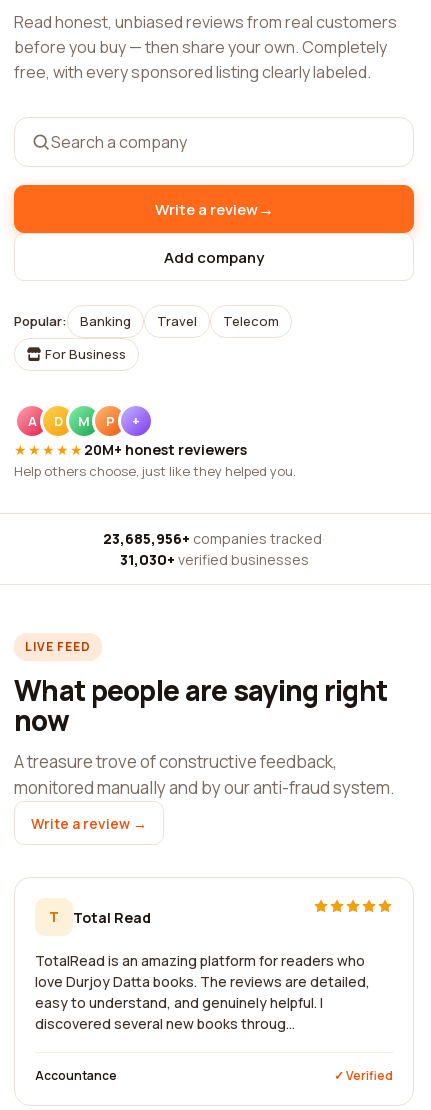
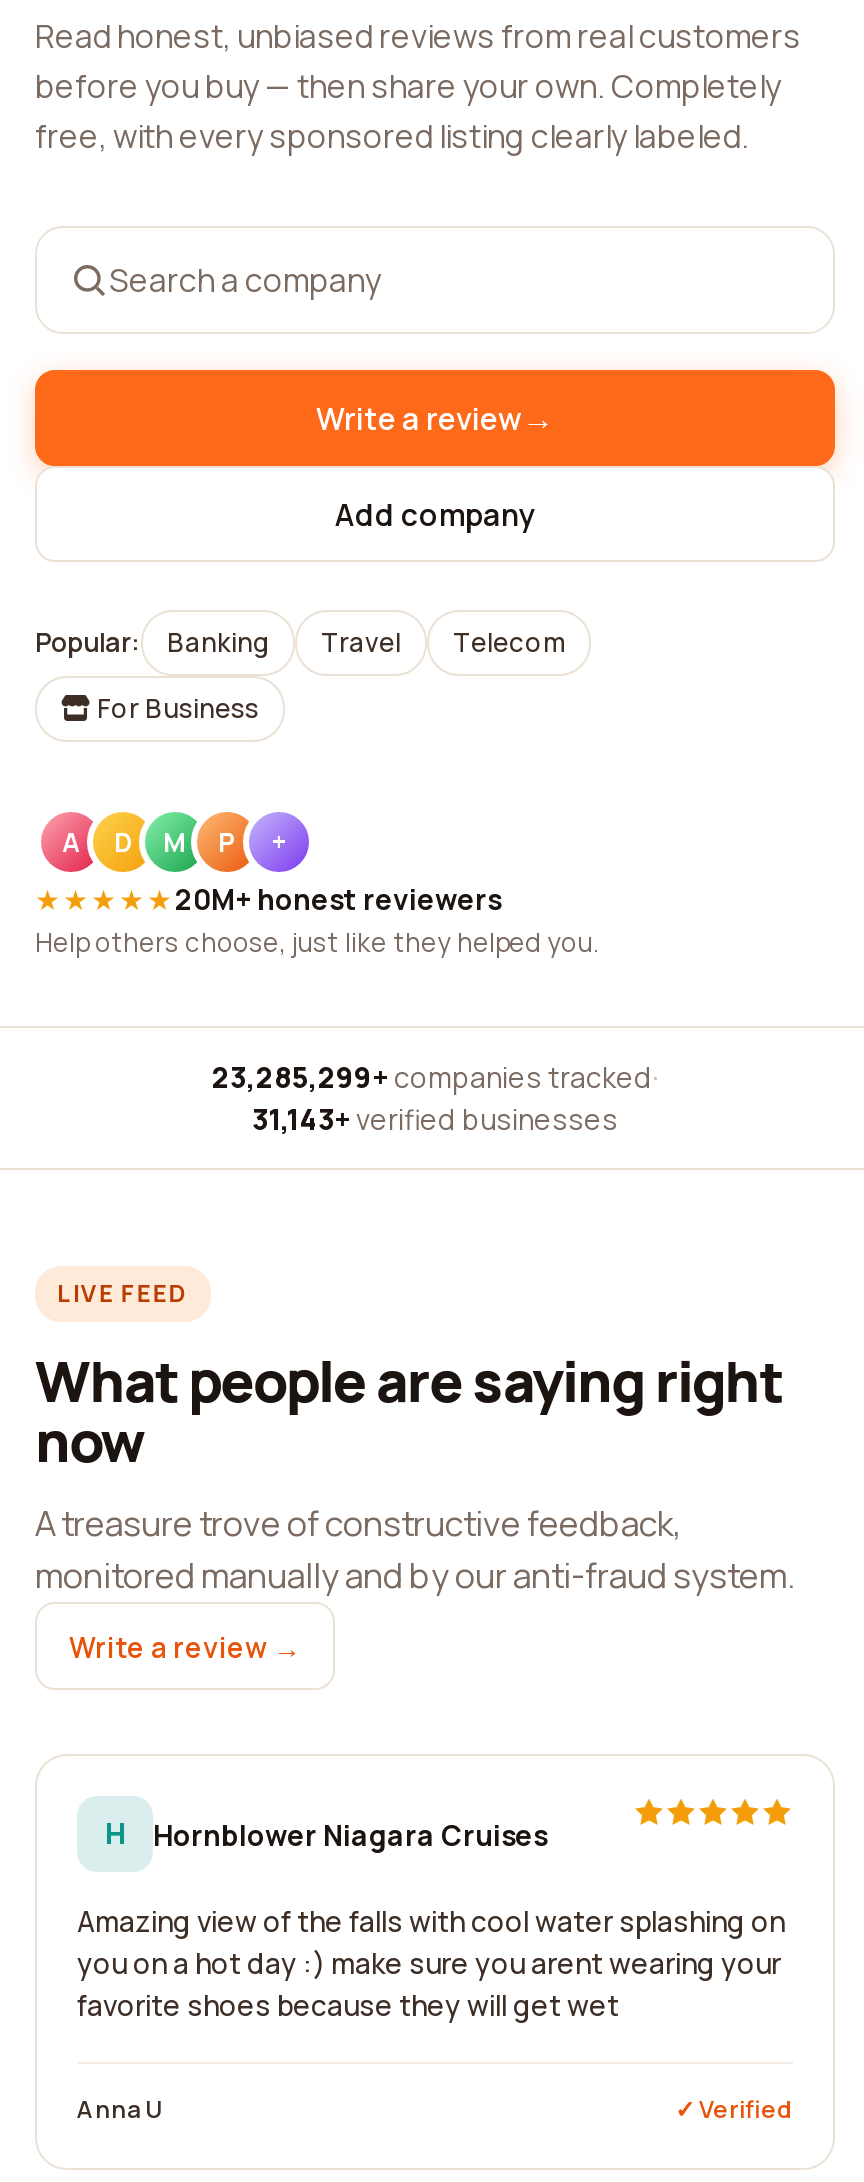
[103,529,325,548] 23,685,956+ companies tracked · -> [212,1058,658,1096] 23,285,299+ companies tracked ·
[119,550,308,569] 31,030+ verified businesses -> [252,1100,618,1138] 31,143+ verified businesses
[49,907,151,926] T | Total Read -> [105,1814,547,1853] H | Hornblower Niagara Cruises
[35,951,370,1033] TotalRead is an amazing platform for readers who | love Durjoy Datta books. The reviews are detailed, | easy to understand, and genuinely helpful. I | discovered several new books throug... -> [77,1902,785,2024] Amazing view of the falls with cool water splashing on | you on a hot day :) make sure you arent wearing your | favorite shoes because they will get wet
[35,1067,117,1084] Accountance -> [77,2092,163,2126] Anna U

